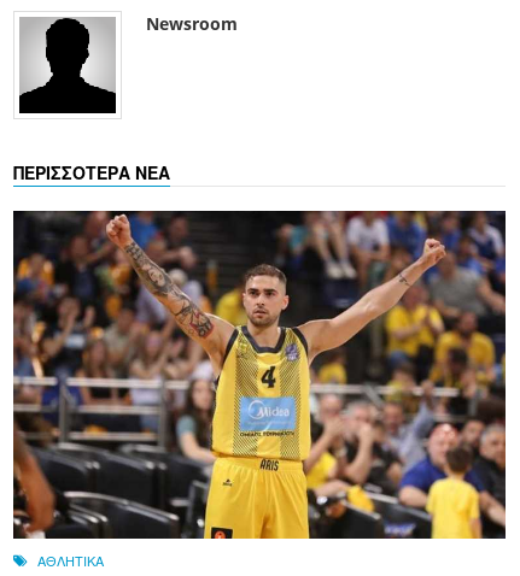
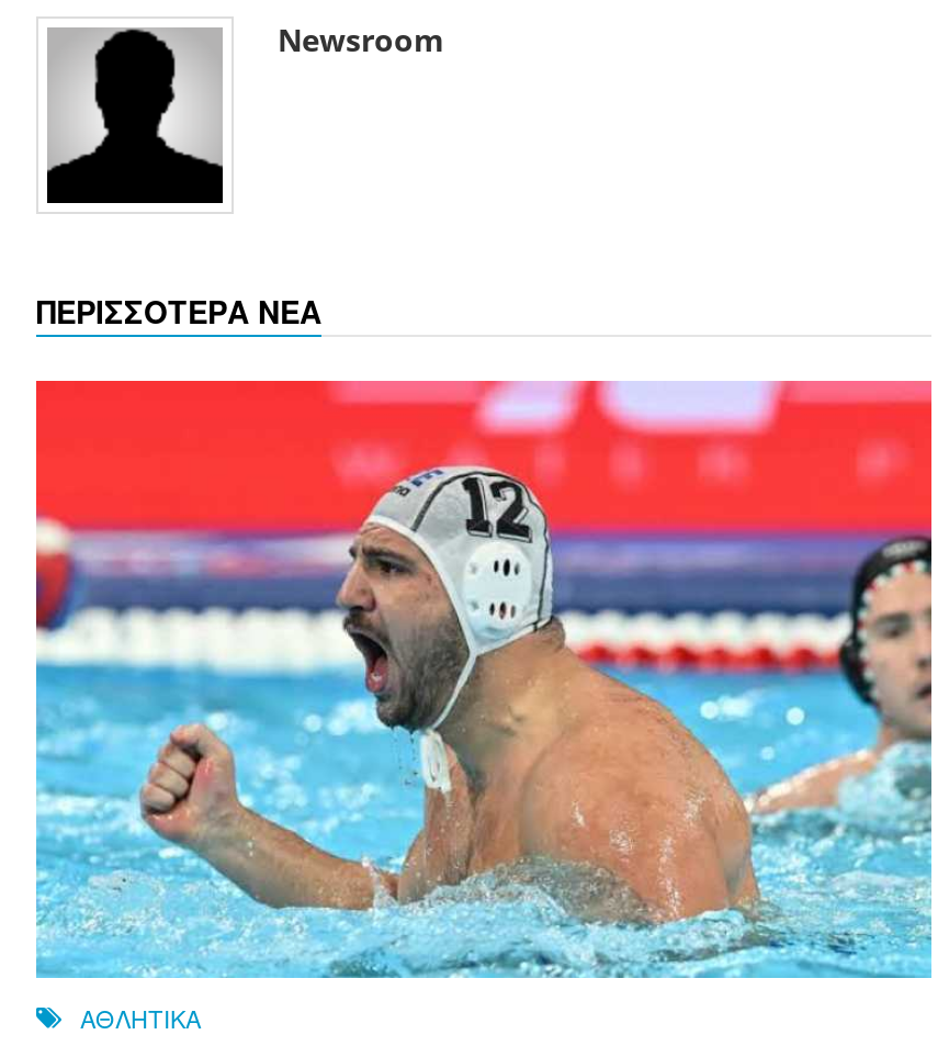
[12,210,507,540] [image] -> [34,379,934,980] [image]

